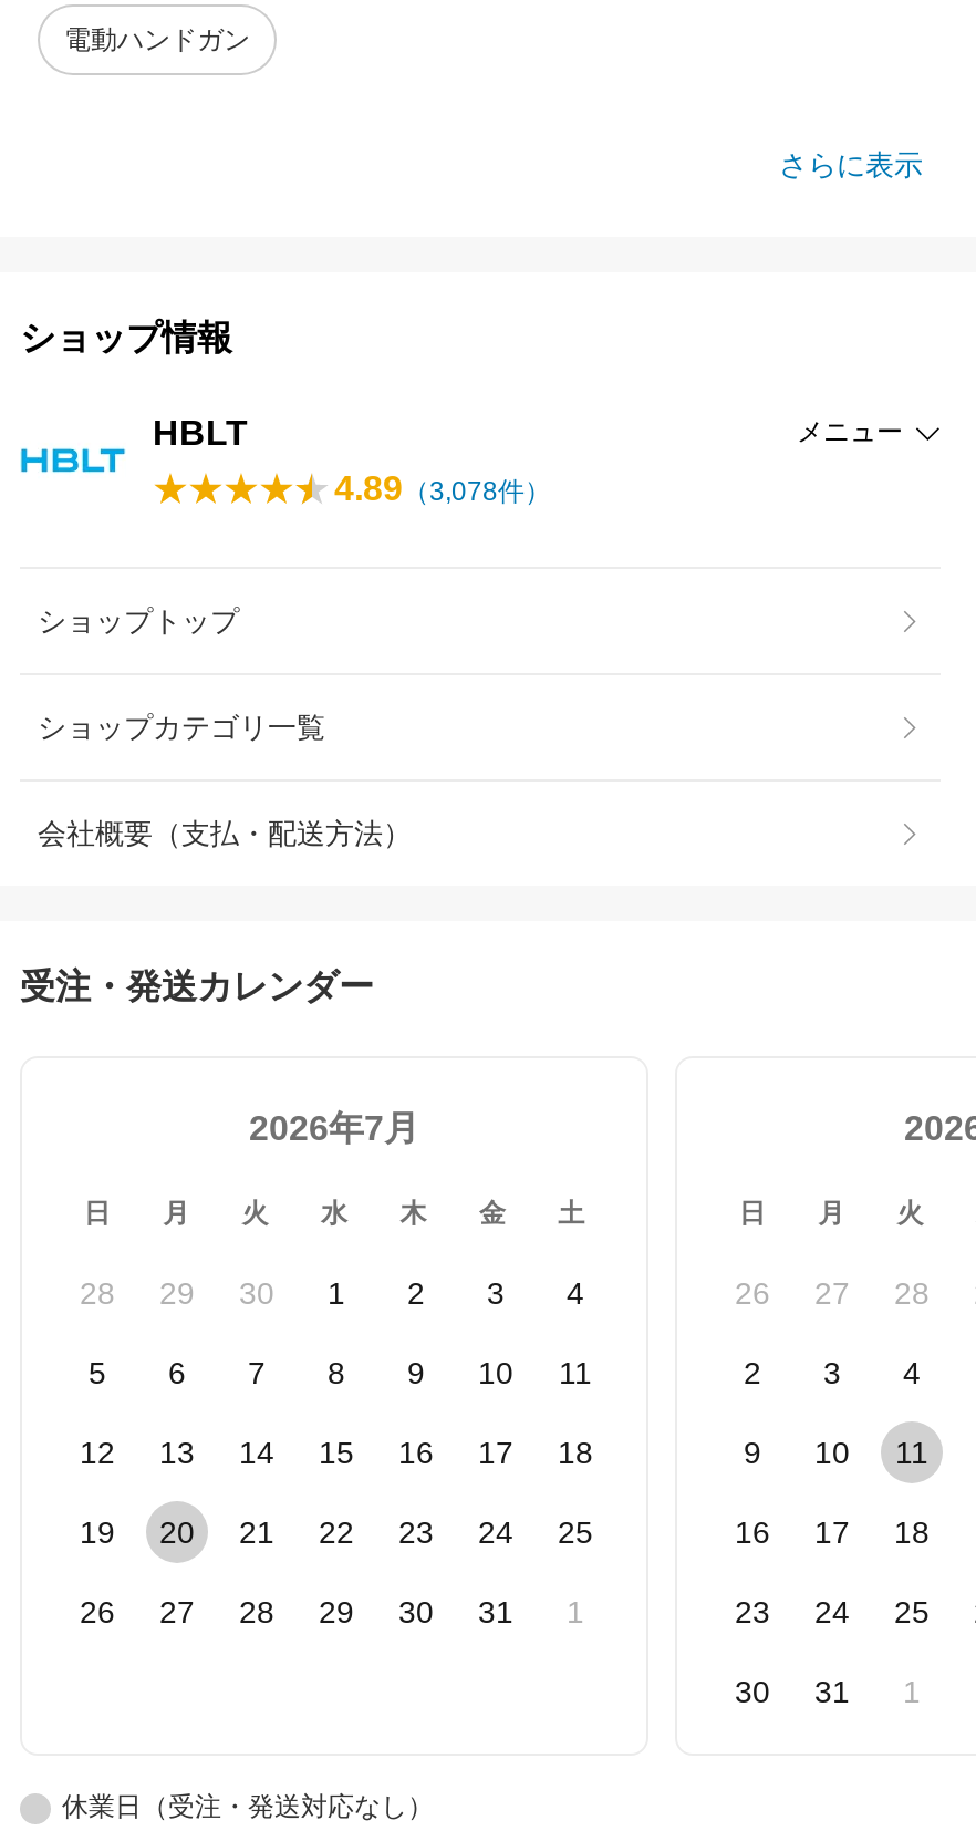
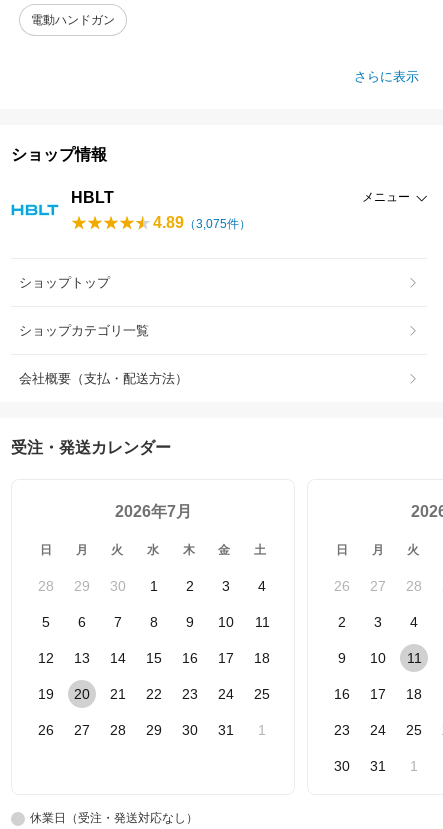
[334,470,551,507] 4.89（3,078件） -> [153,214,251,231] 4.89（3,075件）

